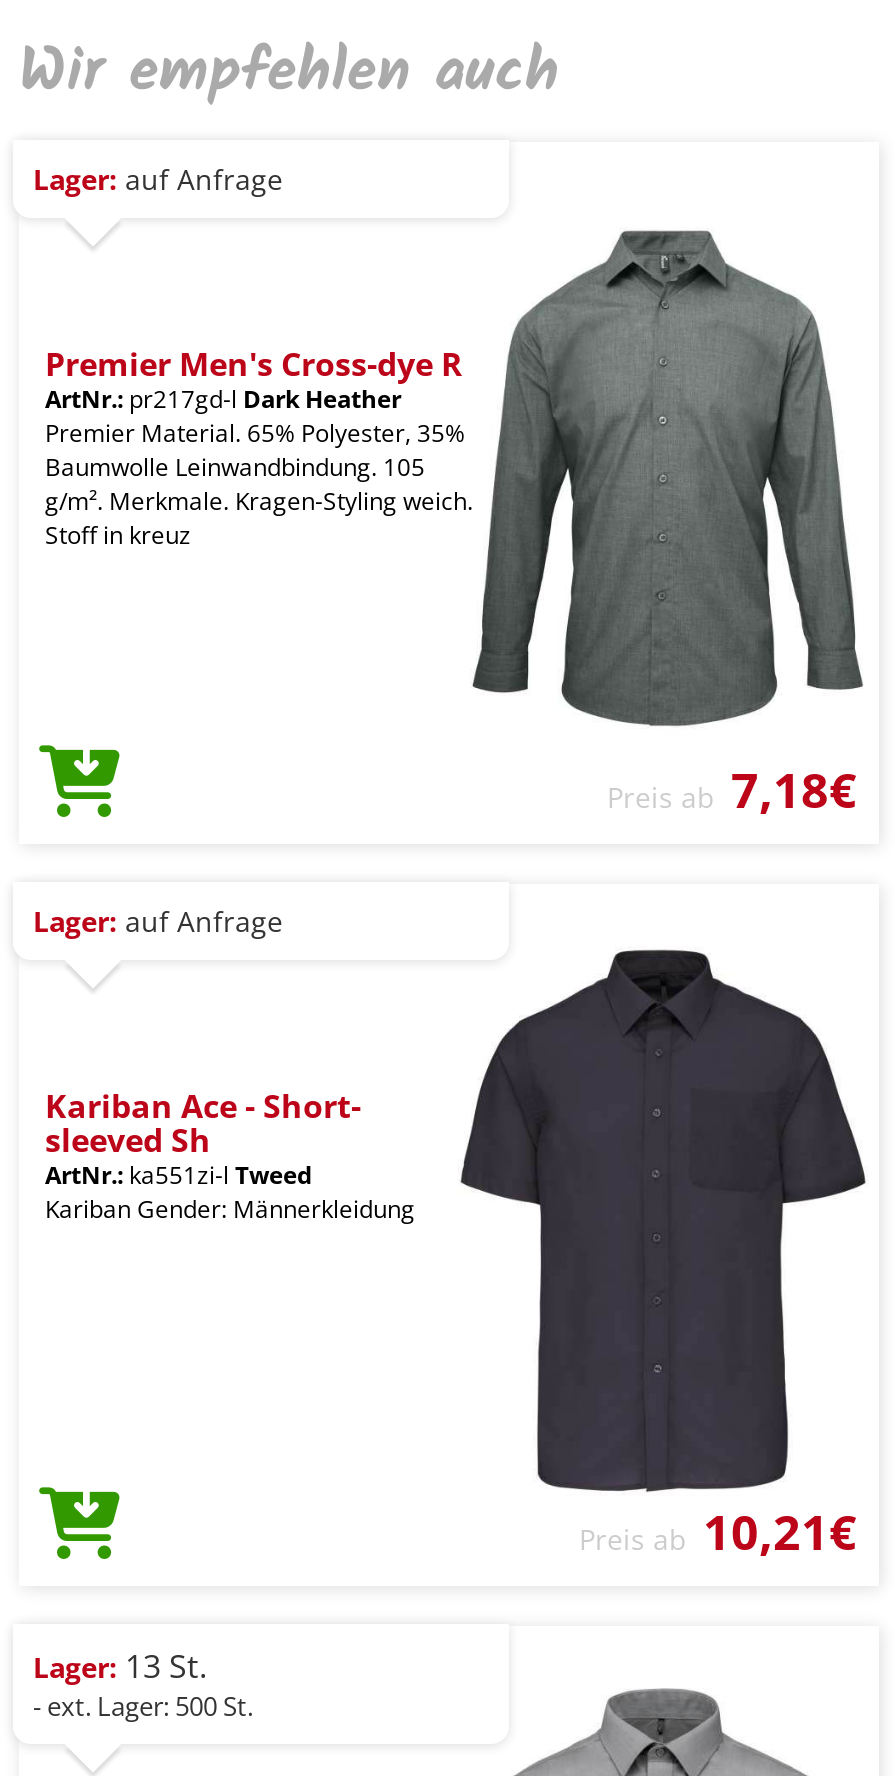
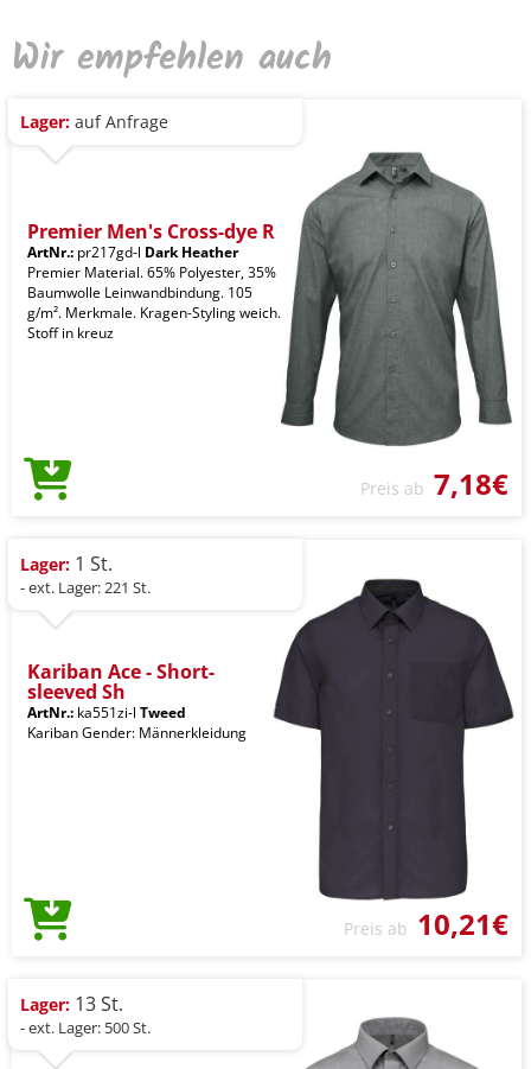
[33,901,283,939] Lager: auf Anfrage -> [20,550,151,598] Lager: 1 St. | - ext. Lager: 221 St.

